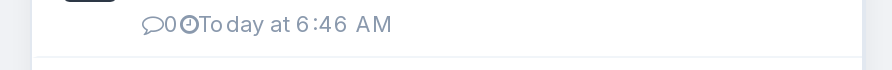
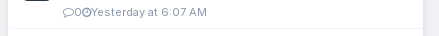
[198,10,392,38] Today at 6:46 AM -> [91,5,207,19] Yesterday at 6:07 AM

